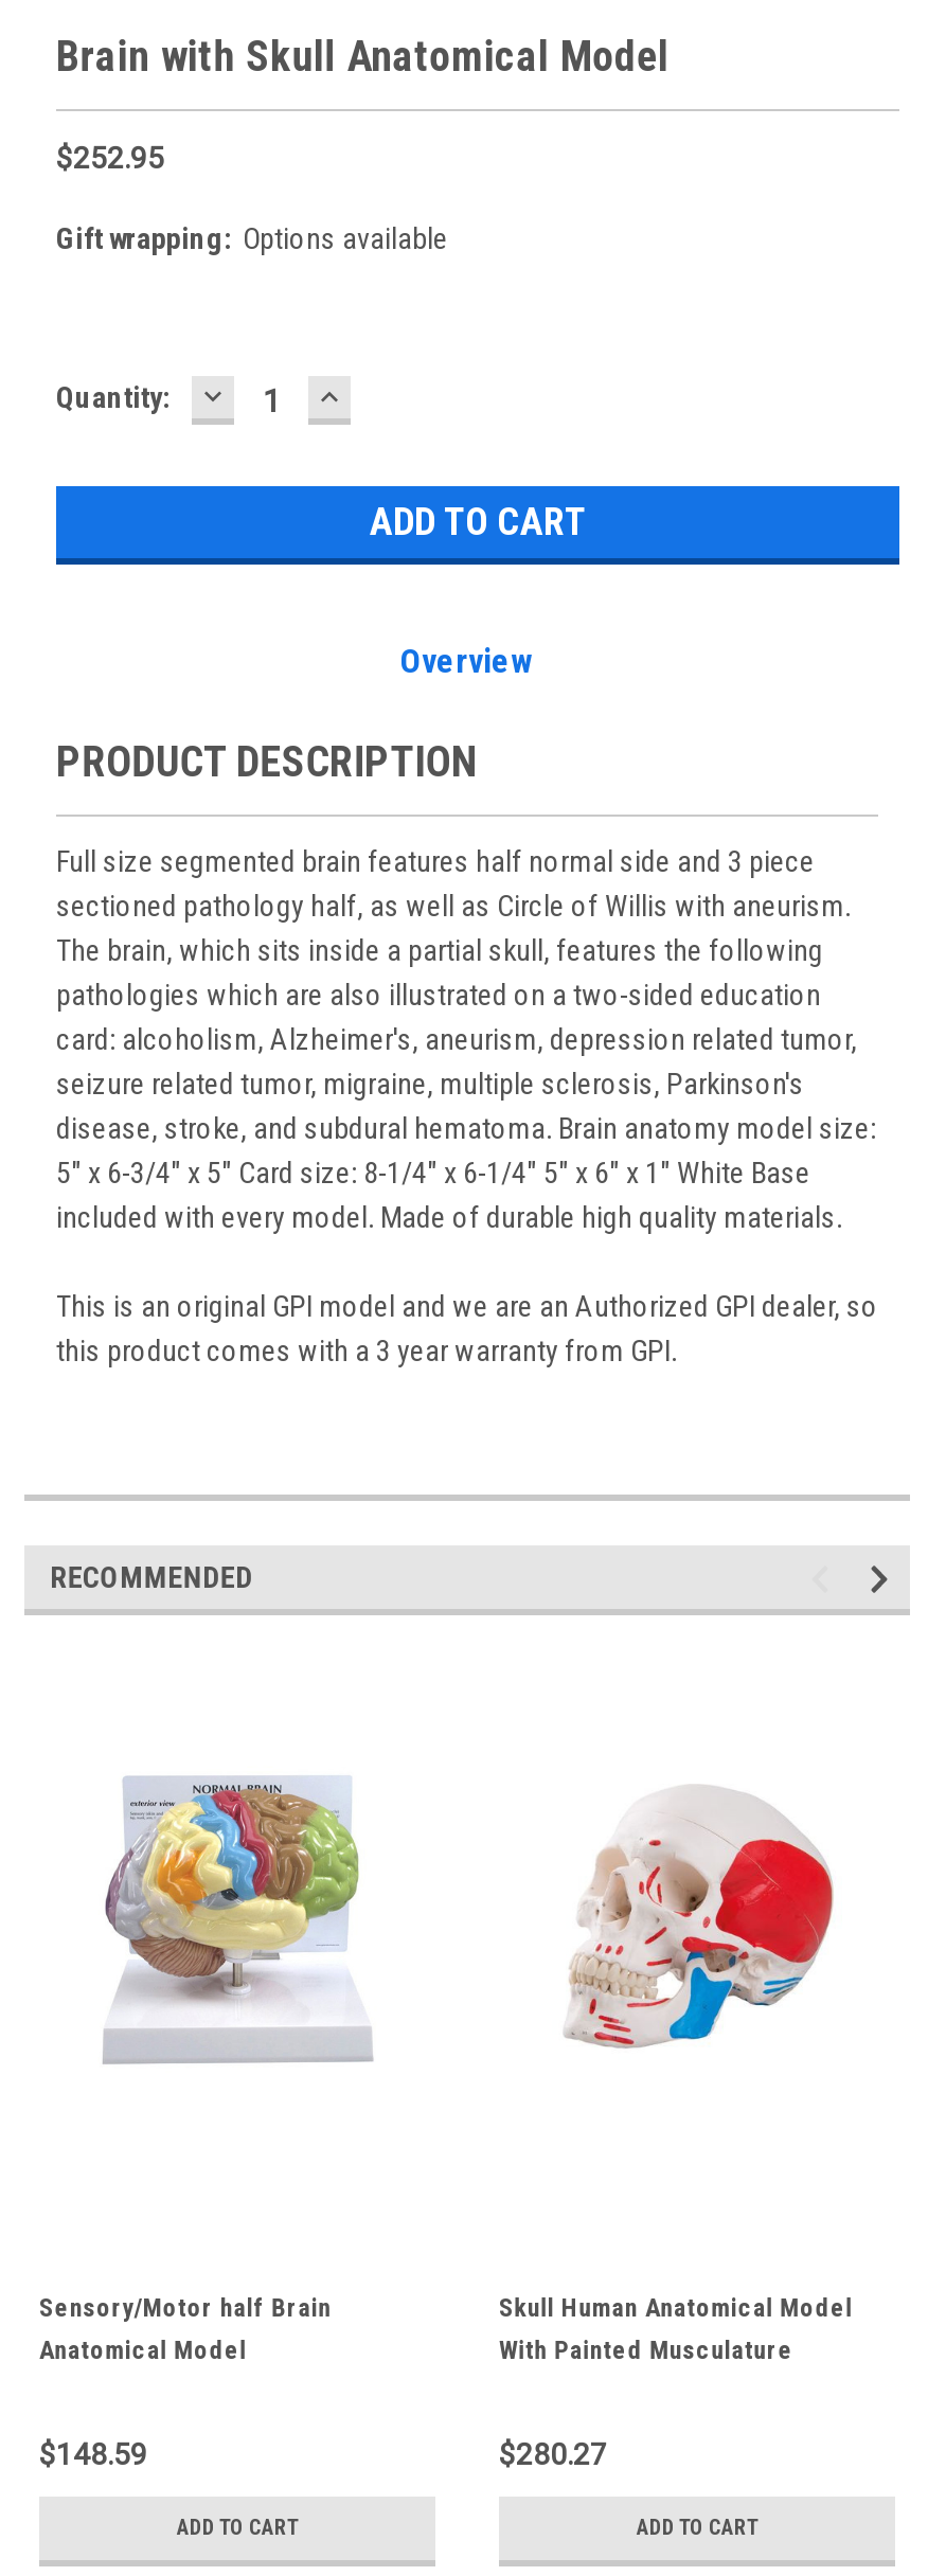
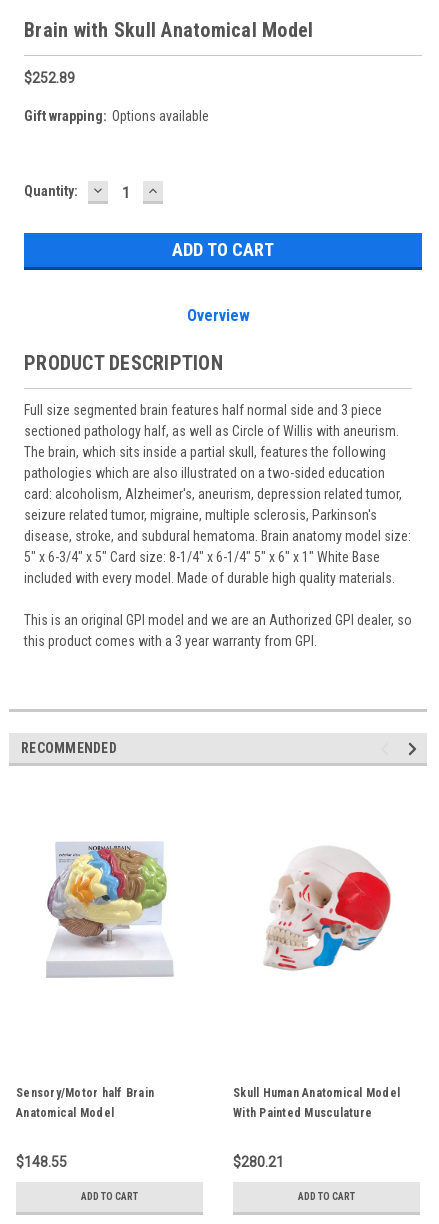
[56,141,164,175] $252.95 -> [24,70,75,86] $252.89
[39,2437,147,2471] $148.59 -> [16,1154,67,1170] $148.55
[499,2437,607,2471] $280.27 -> [233,1154,284,1170] $280.21

